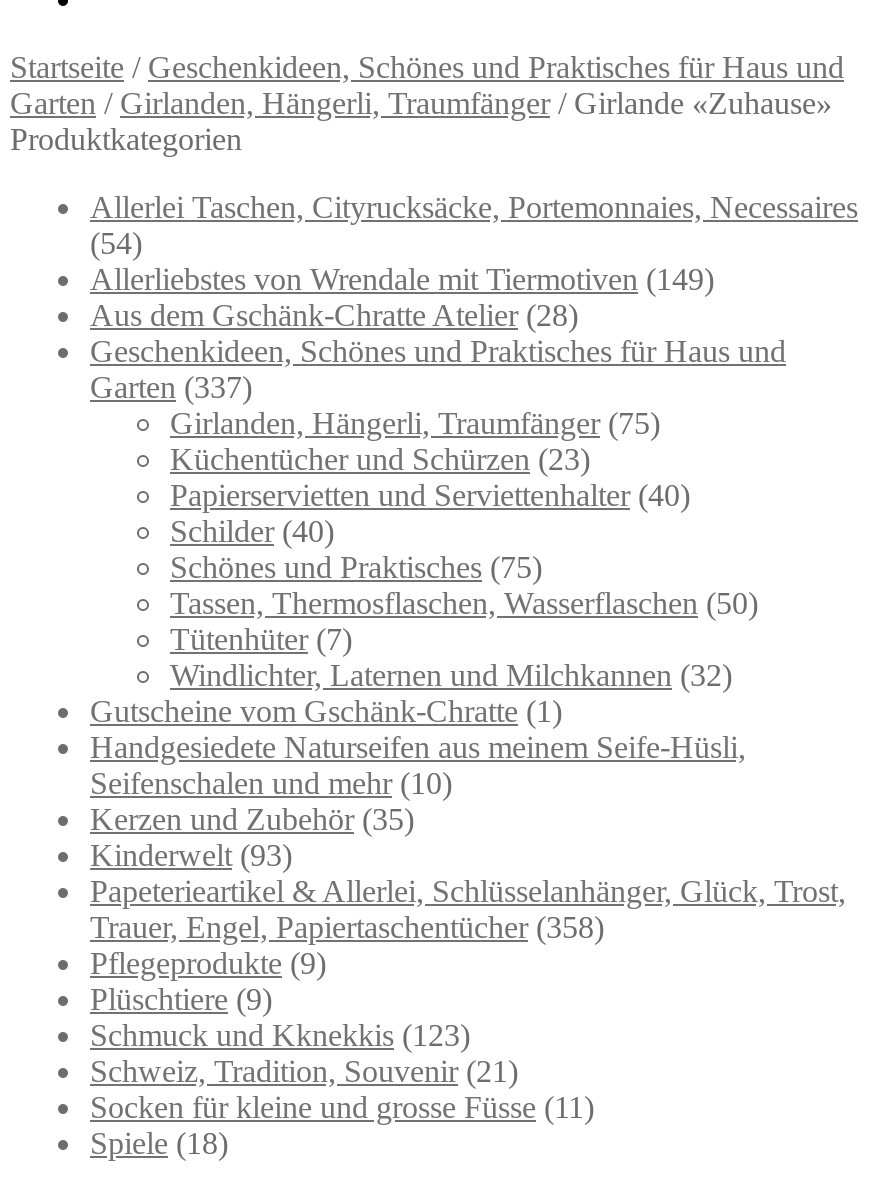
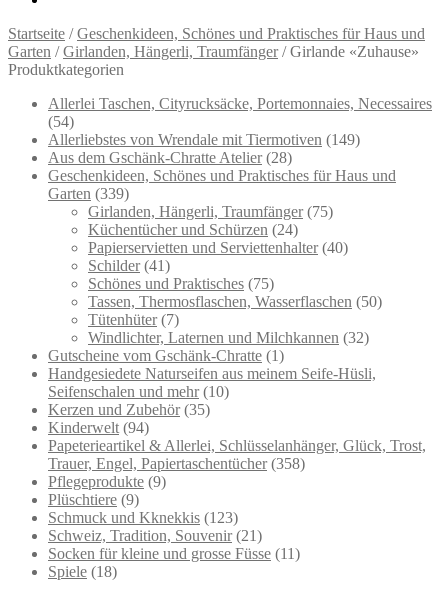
[90,370,252,404] Garten (337) -> [48,185,129,202] Garten (339)
[170,442,590,476] Küchentücher und Schürzen (23) -> [88,221,298,238] Küchentücher und Schürzen (24)
[170,514,334,548] Schilder (40) -> [88,257,170,274] Schilder (41)
[90,838,292,872] Kinderwelt (93) -> [48,419,149,436] Kinderwelt (94)

